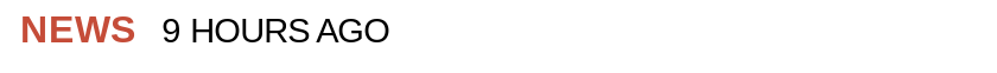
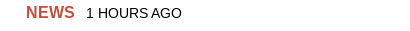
[20,10,390,50] NEWS 9 HOURS AGO -> [26,4,182,21] NEWS 1 HOURS AGO

